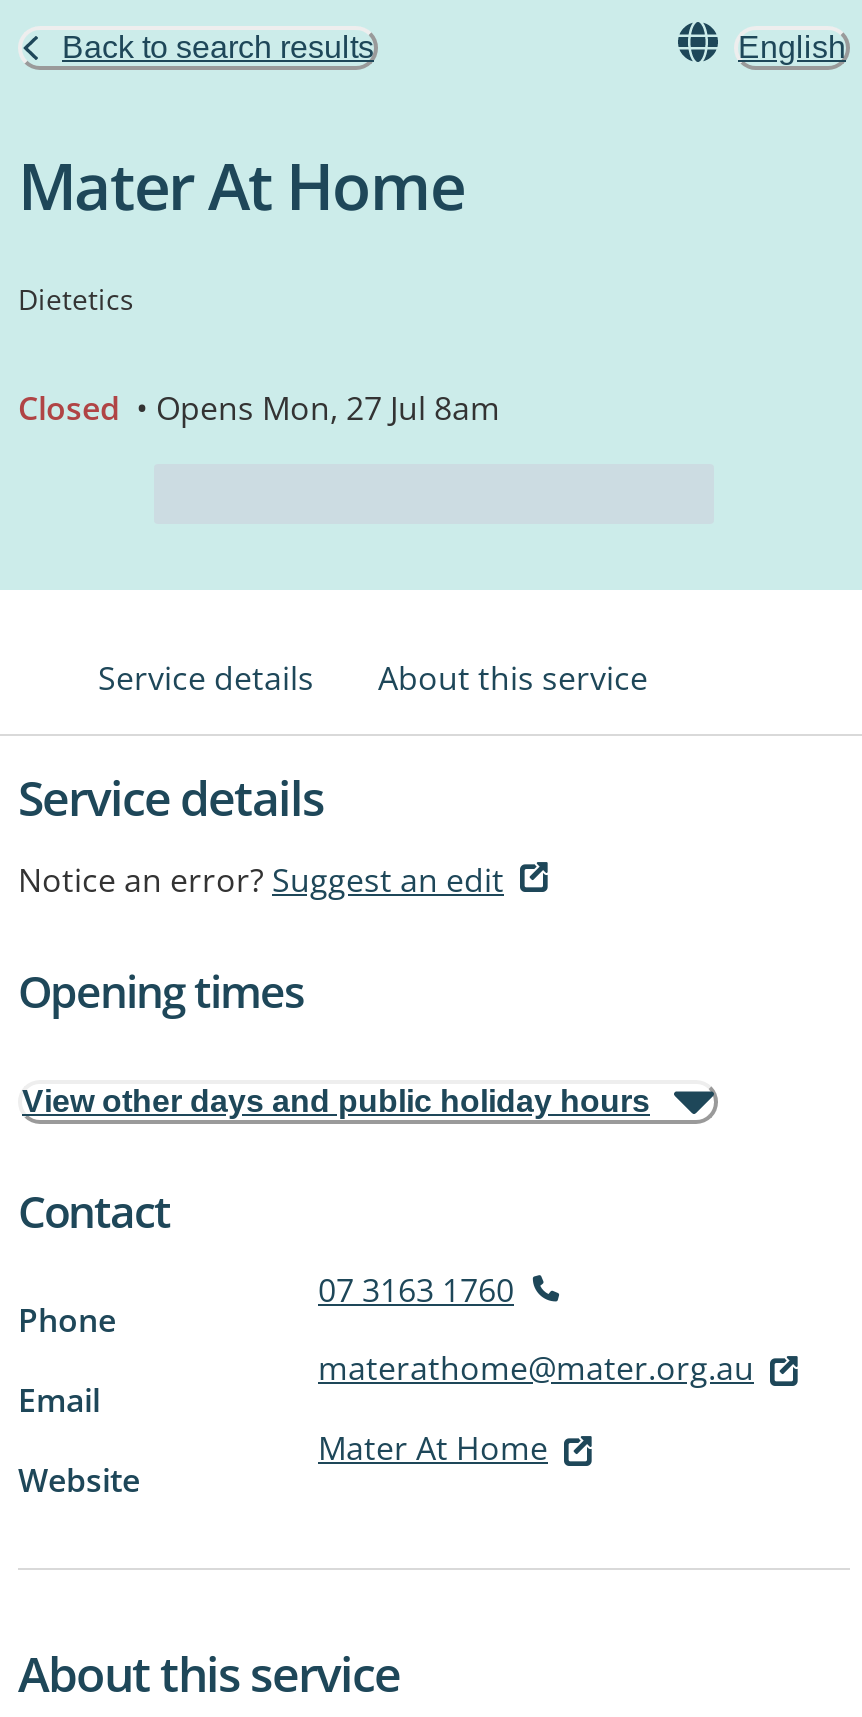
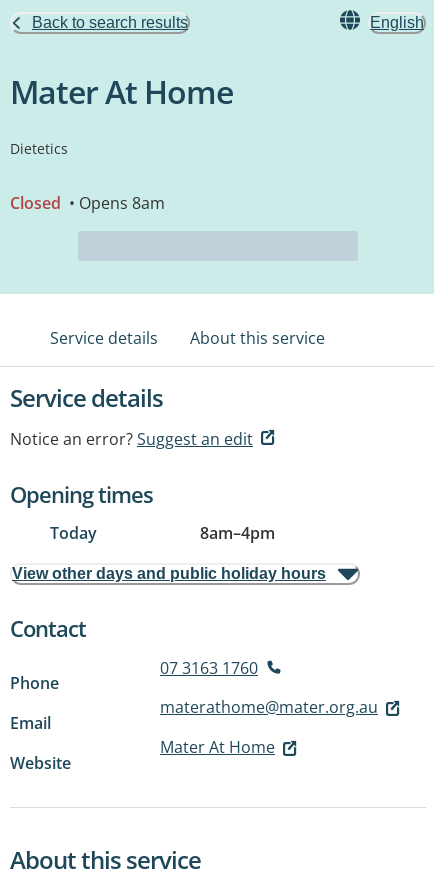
[18,386,500,430] Closed • Opens Mon, 27 Jul 8am -> [10,192,165,214] Closed • Opens 8am
none -> [50,522,275,544] Today | 8am–4pm

